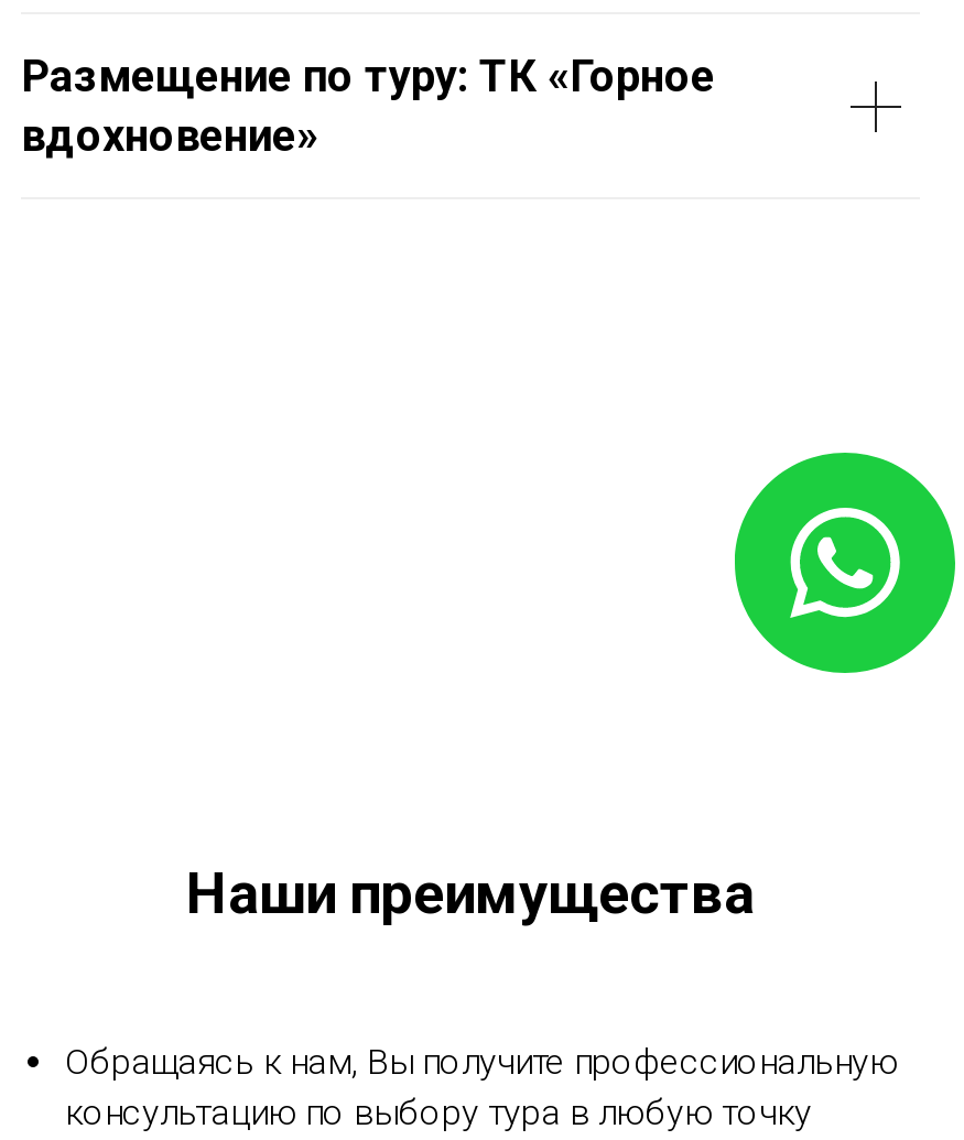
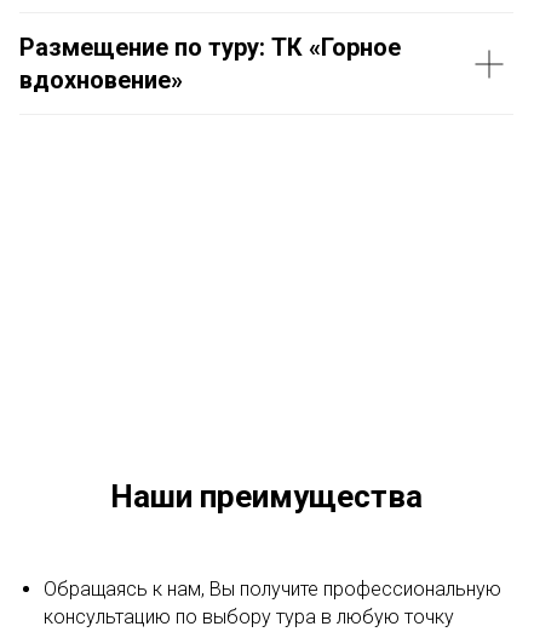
[733,450,957,675] [image] -> none

